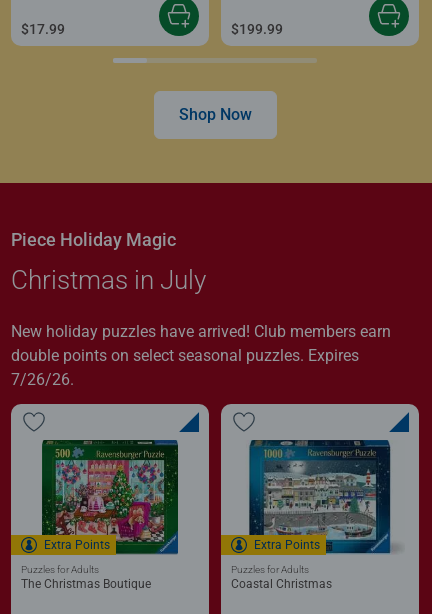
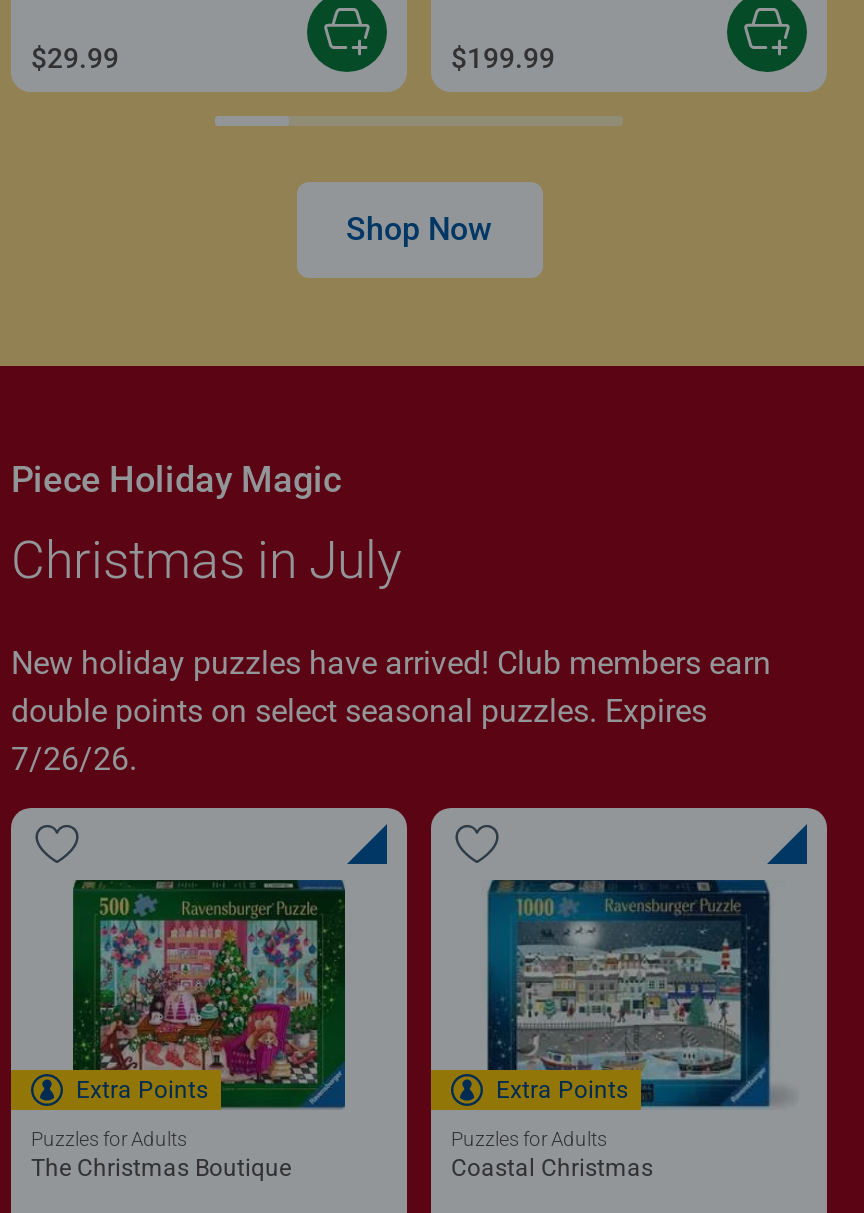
[21,21,65,37] $17.99 -> [31,43,119,75] $29.99

